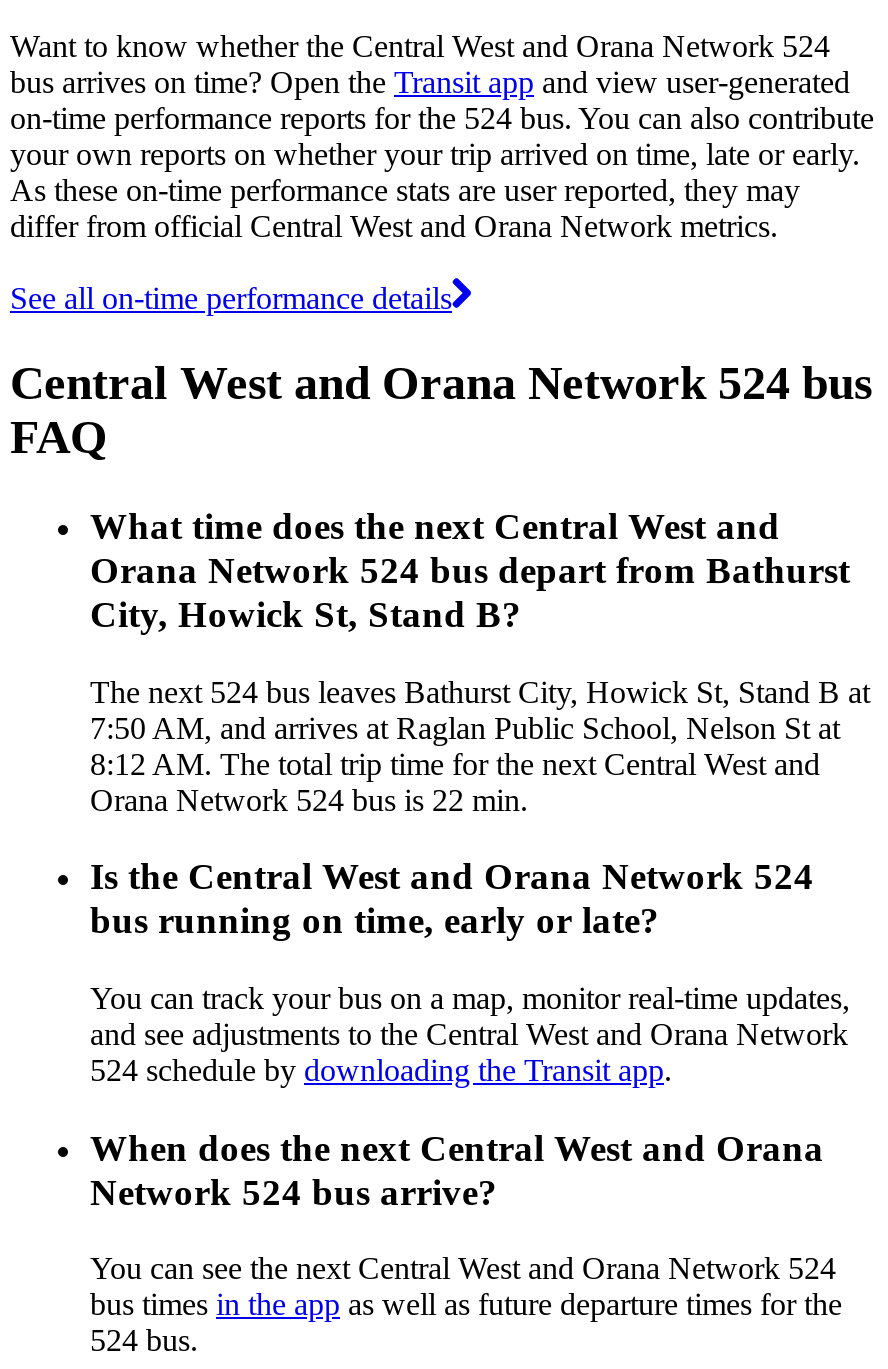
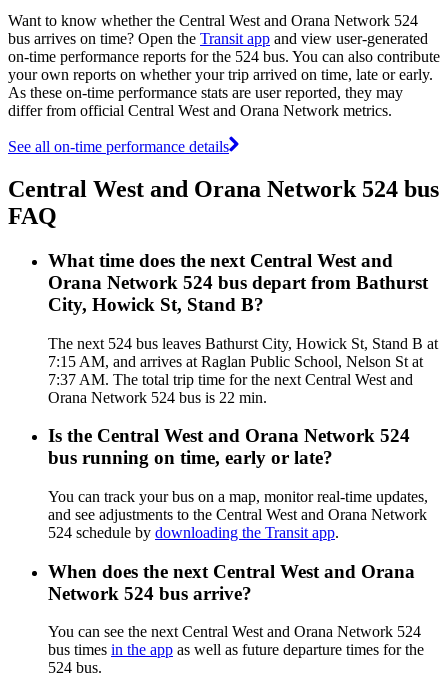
[90,710,840,744] 7:50 AM, and arrives at Raglan Public School, Nelson St at -> [48,352,423,369] 7:15 AM, and arrives at Raglan Public School, Nelson St at
[90,746,820,780] 8:12 AM. The total trip time for the next Central West and -> [48,370,413,387] 7:37 AM. The total trip time for the next Central West and

